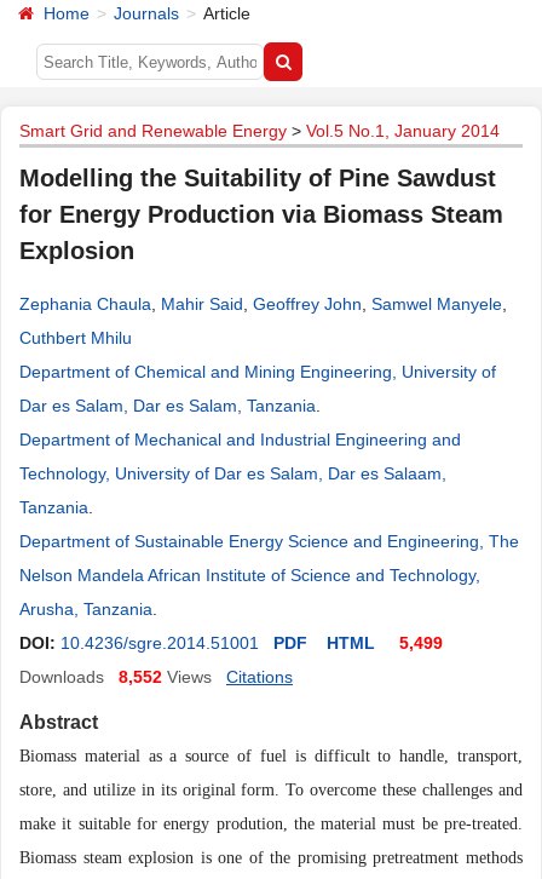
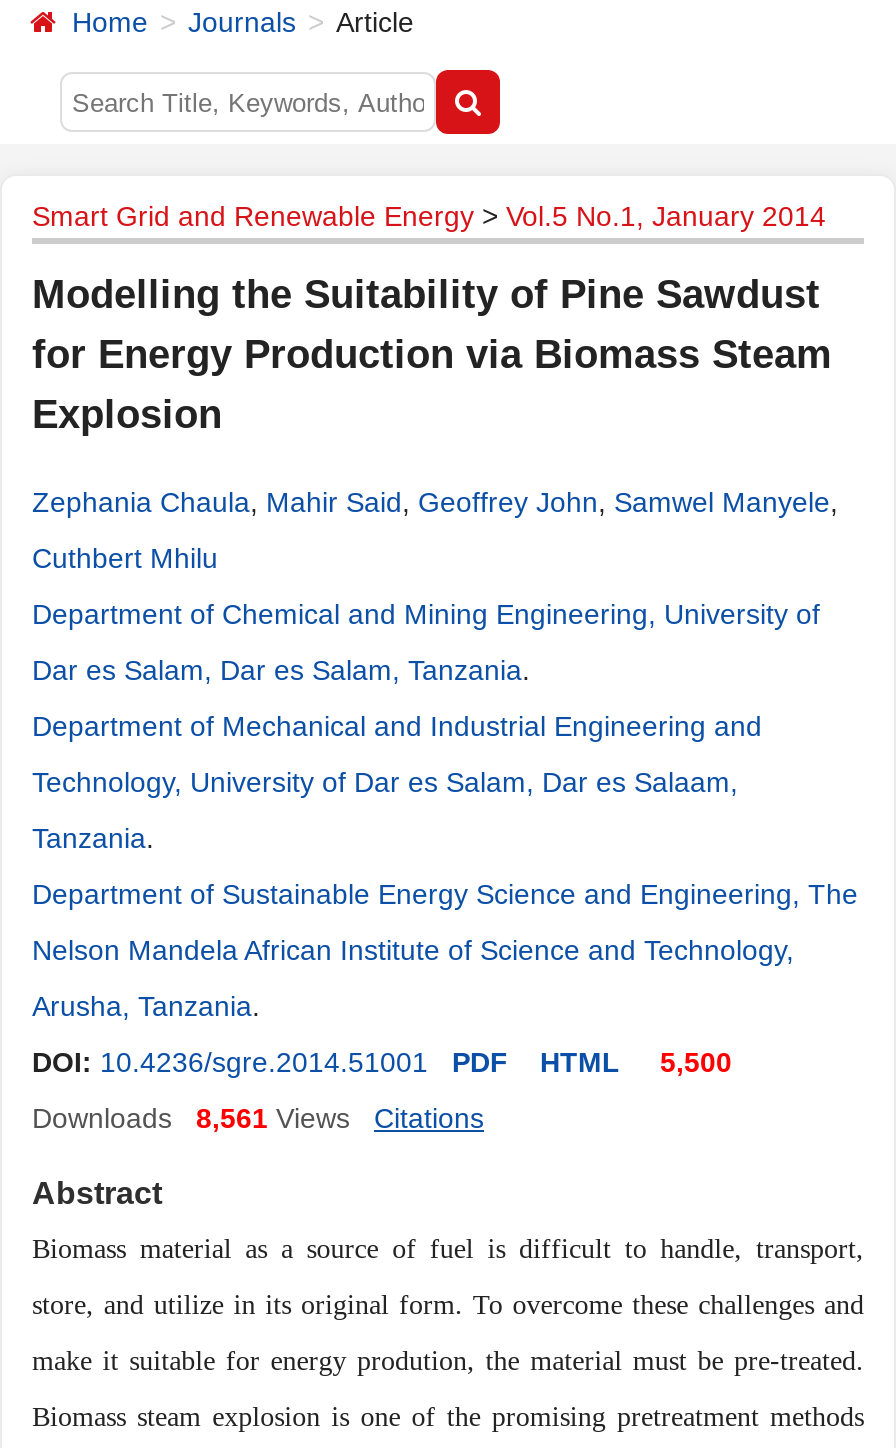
[19,633,443,653] DOI: 10.4236/sgre.2014.51001 PDF HTML 5,499 -> [32,1046,732,1078] DOI: 10.4236/sgre.2014.51001 PDF HTML 5,500
[19,667,212,686] Downloads 8,552 Views -> [32,1102,350,1134] Downloads 8,561 Views

